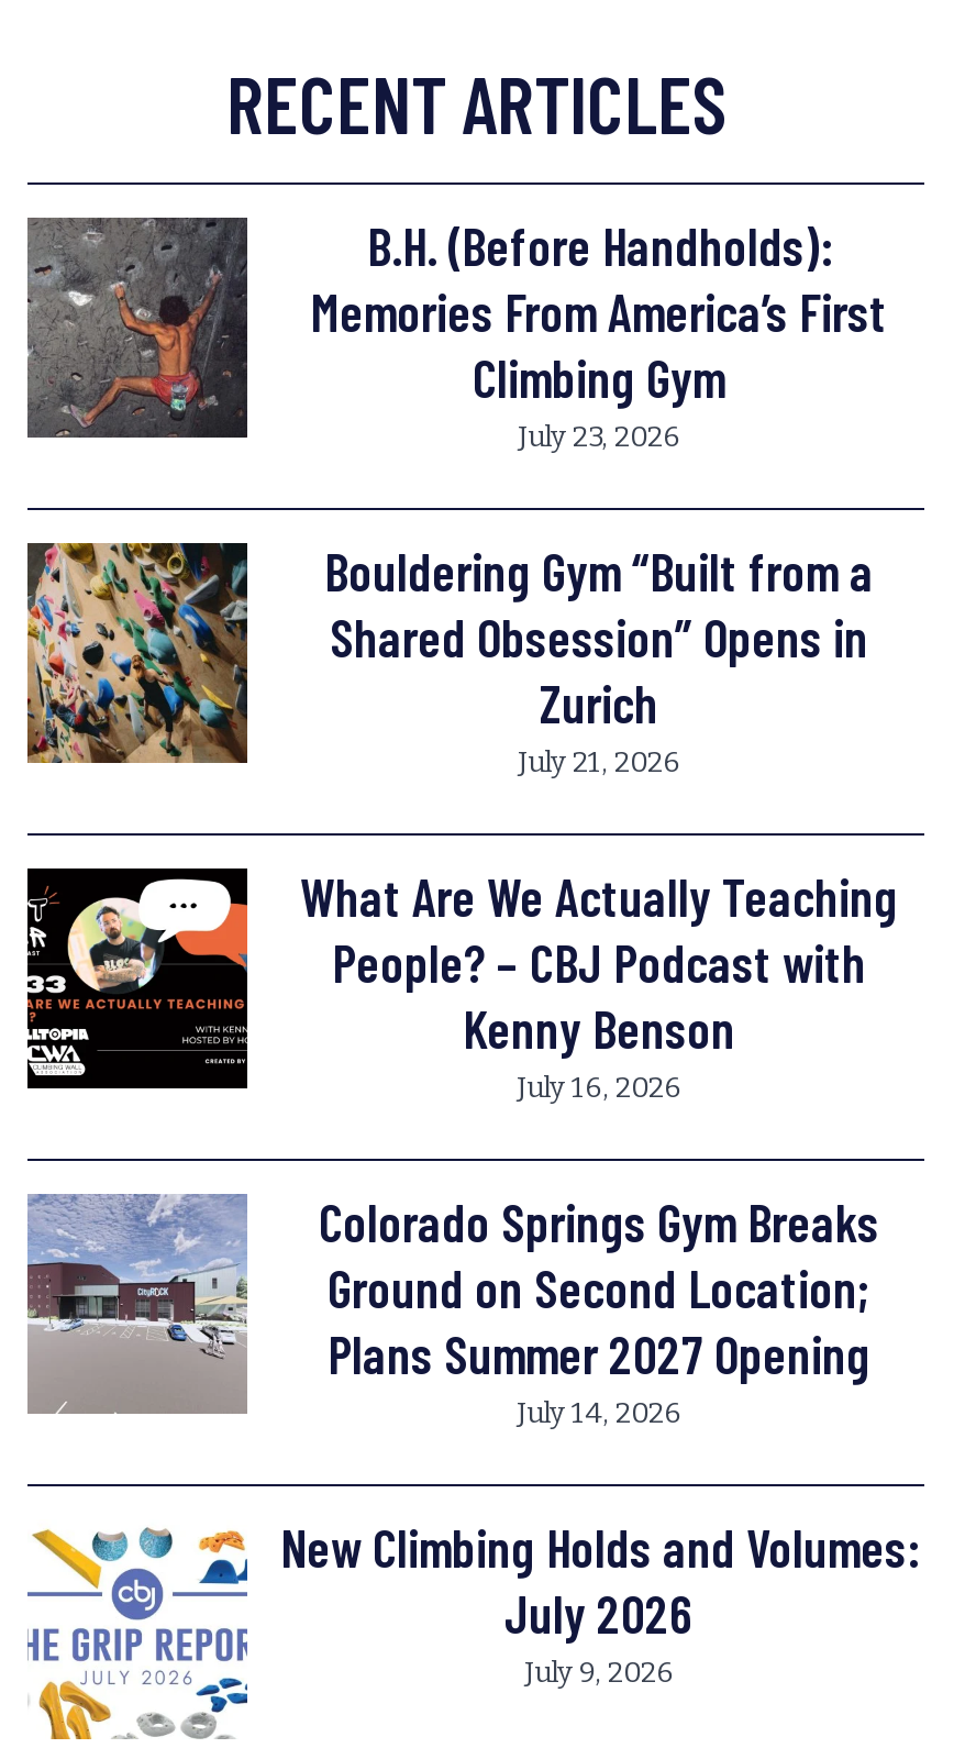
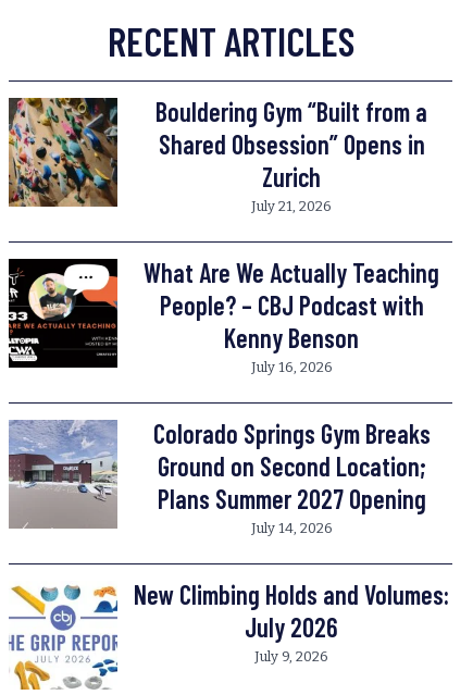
[25,213,887,453] [image] | B.H. (Before Handholds): | Memories From America’s First | Climbing Gym | July 23, 2026 -> none

